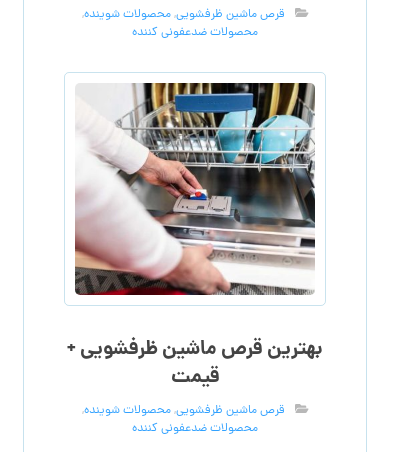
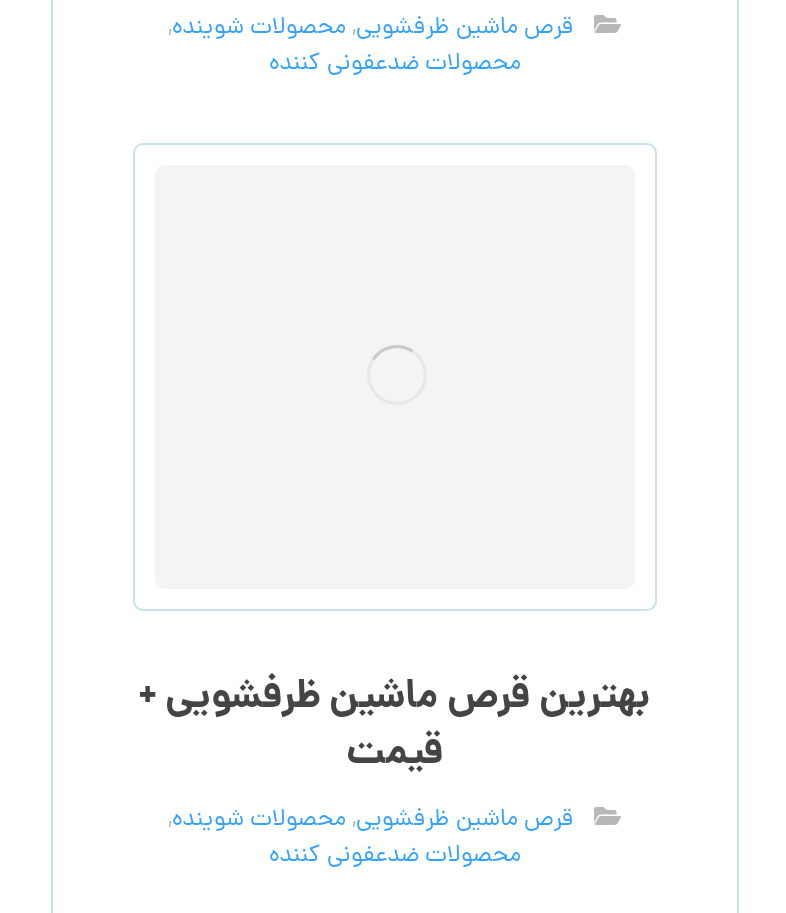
[74,82,316,296] [image] -> none

